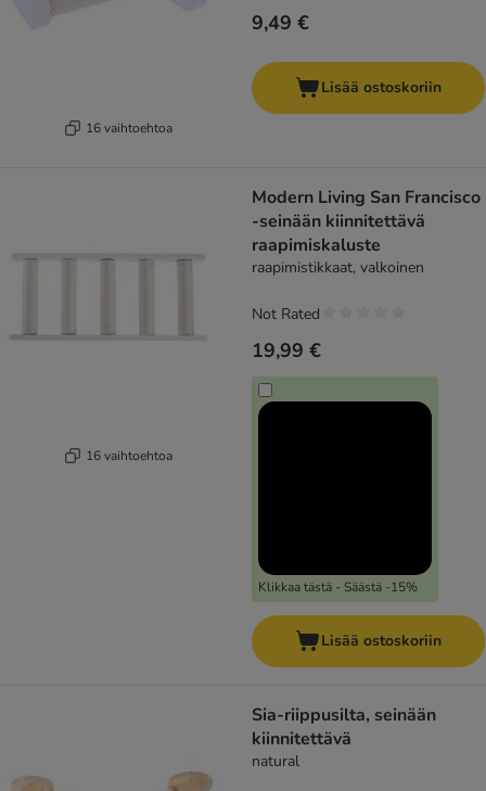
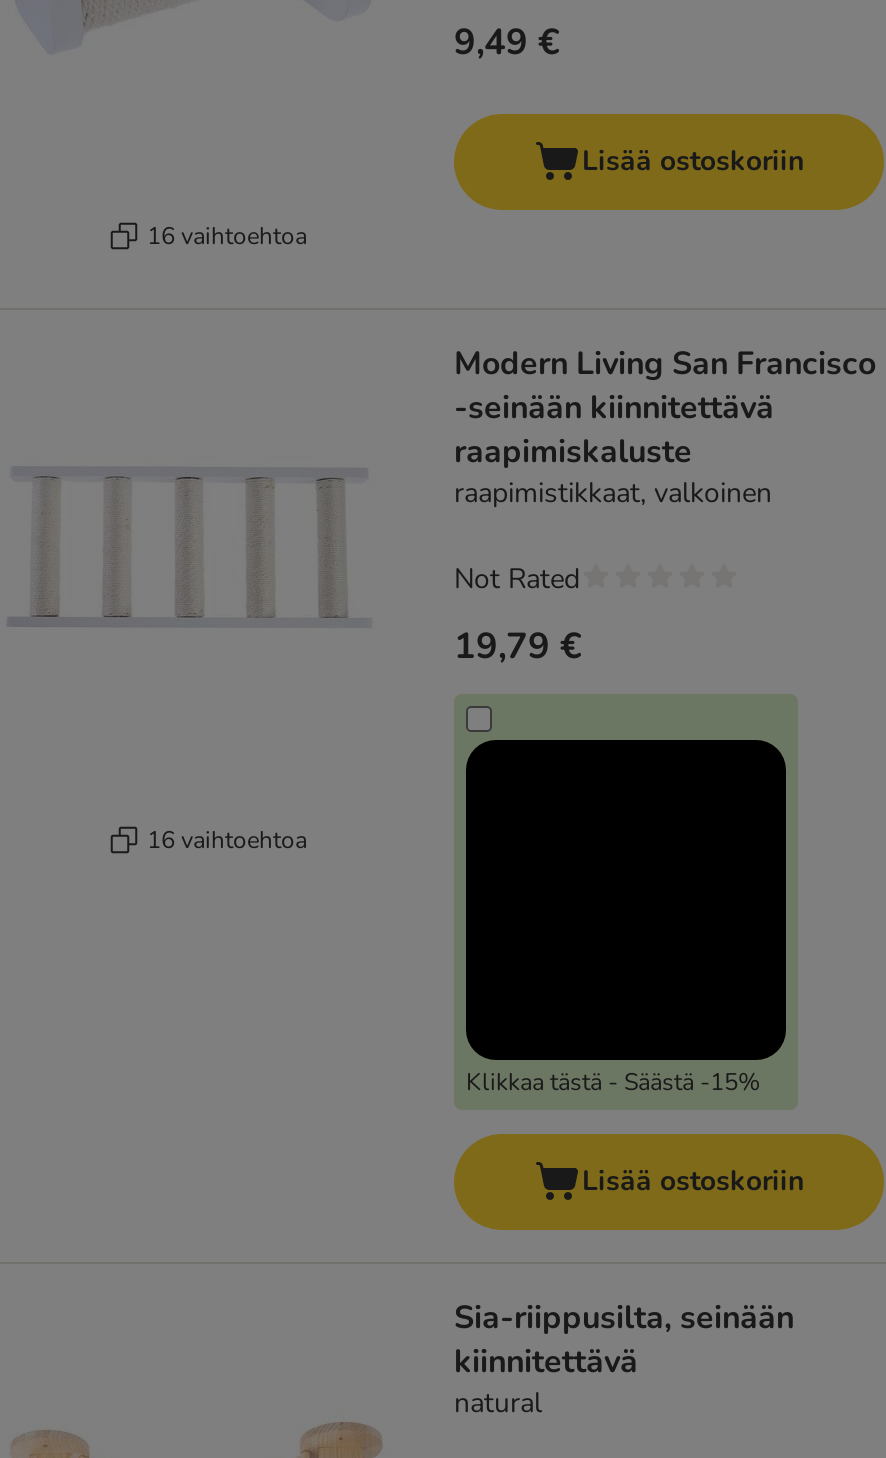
[252,338,321,364] 19,99 € -> [454,622,582,670] 19,79 €

